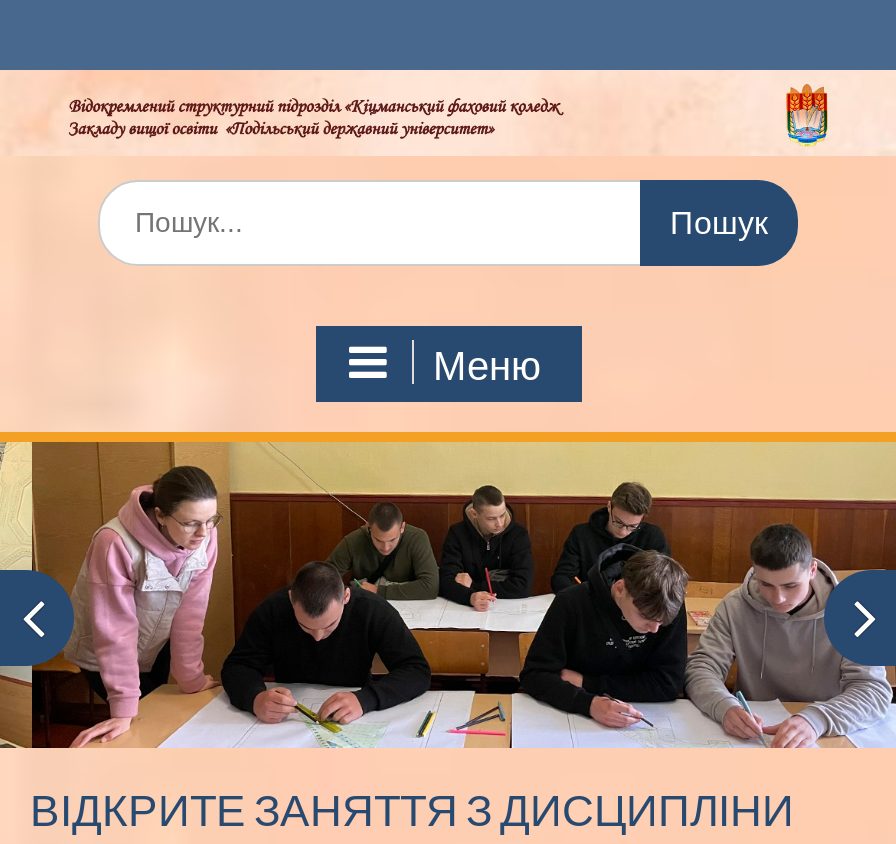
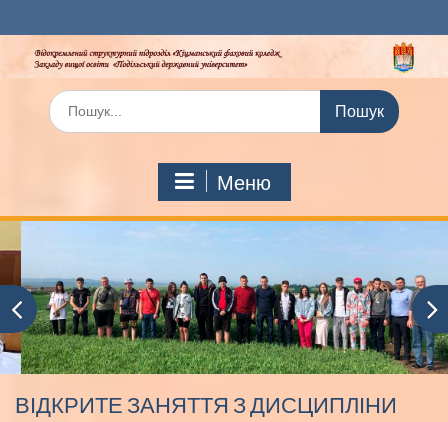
[6,440,890,750] [image] -> [3,220,445,375] [image]

